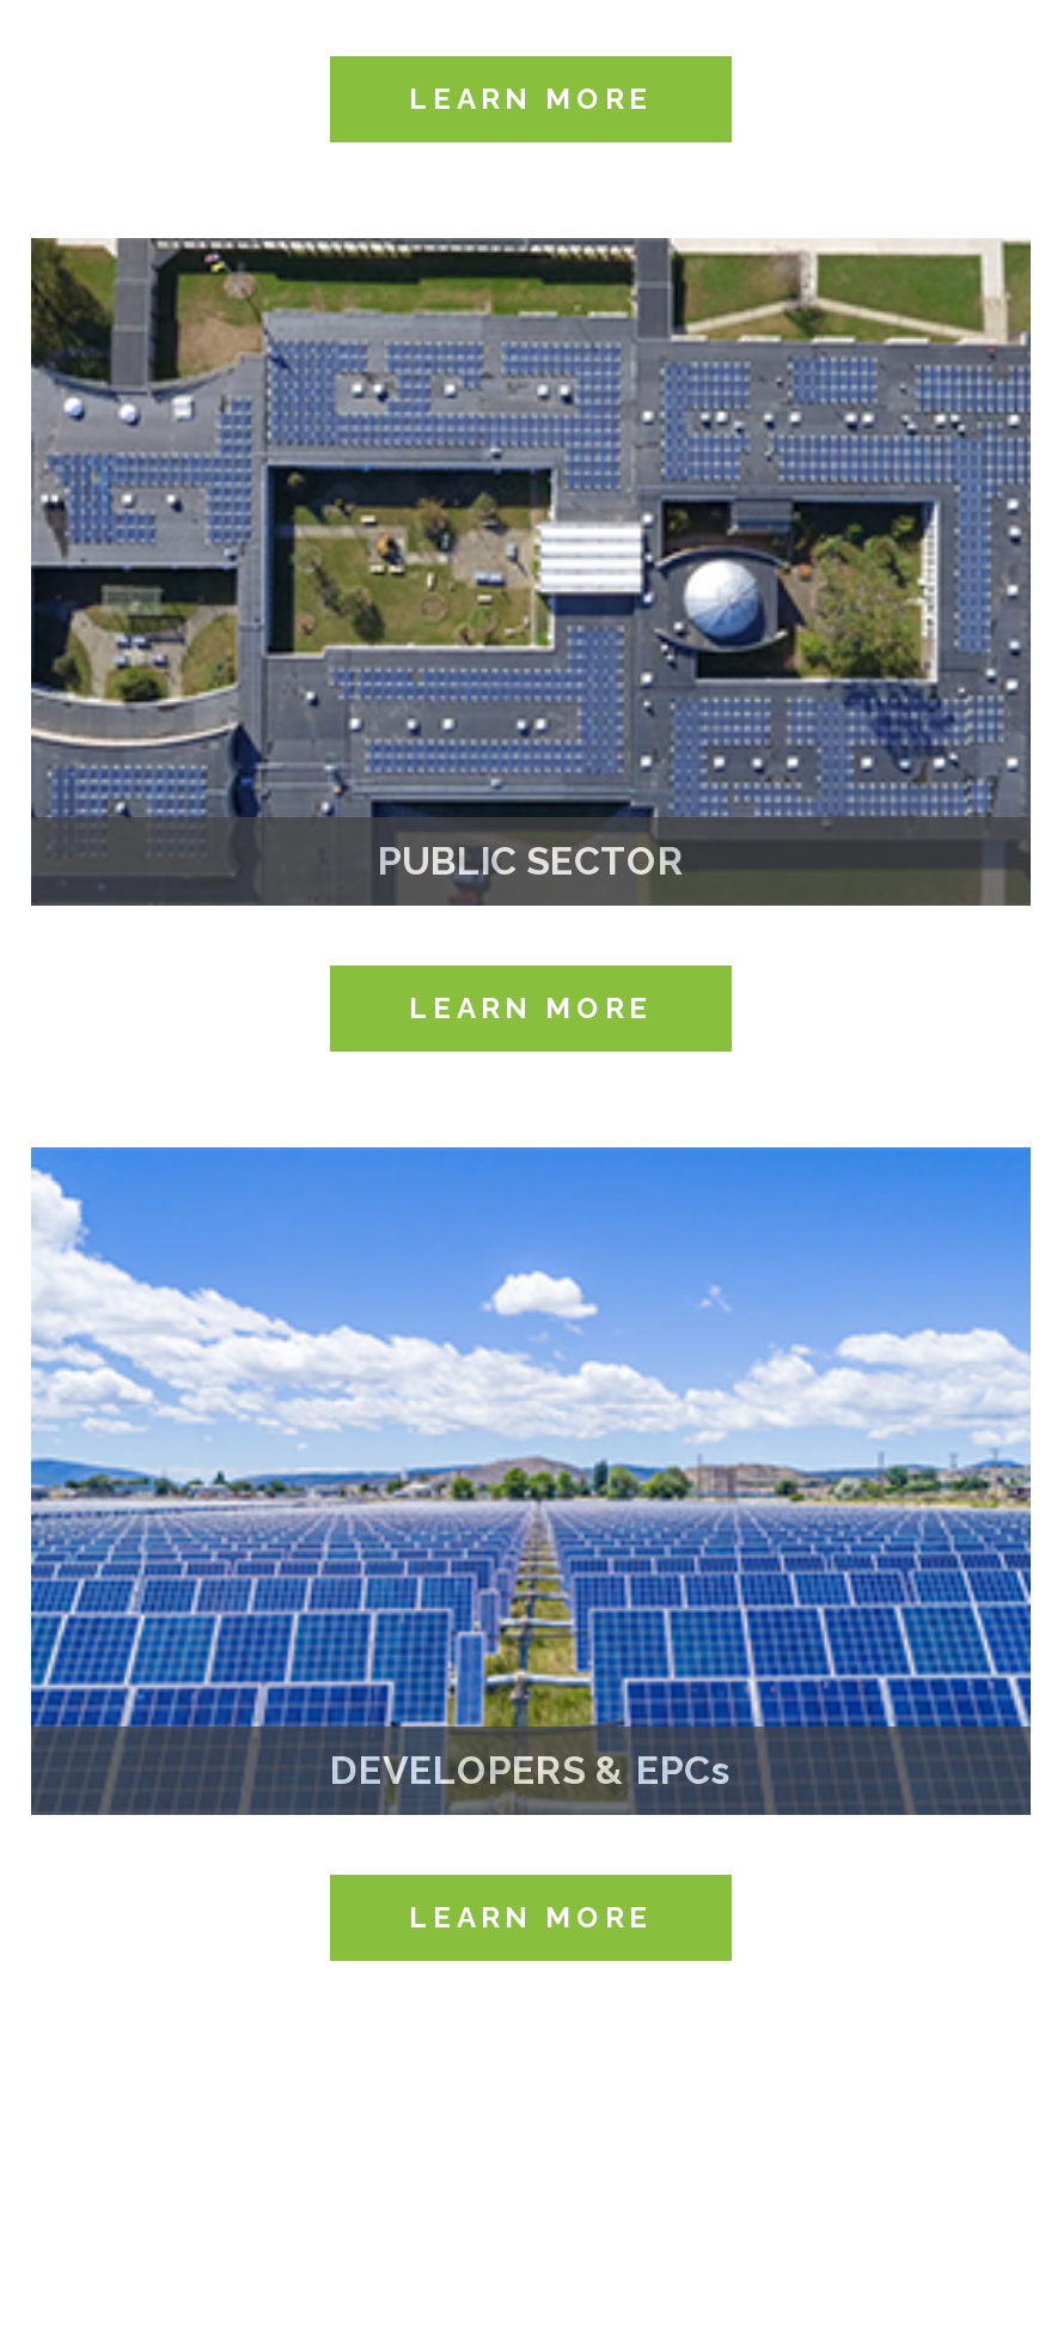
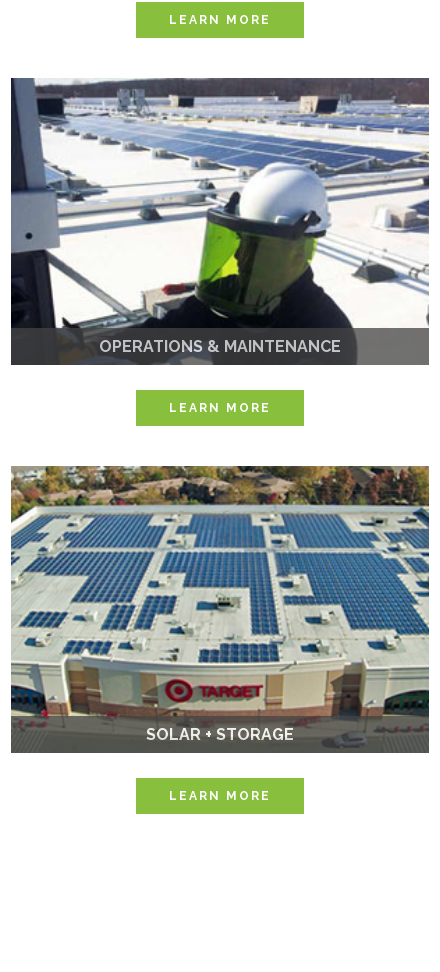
[29,237,1033,907] [image] | PUBLIC SECTOR -> [10,77,429,365] [image] | OPERATIONS & MAINTENANCE
[29,1146,1033,1814] [image] | DEVELOPERS & EPCs -> [10,465,430,749] [image] | SOLAR + STORAGE

